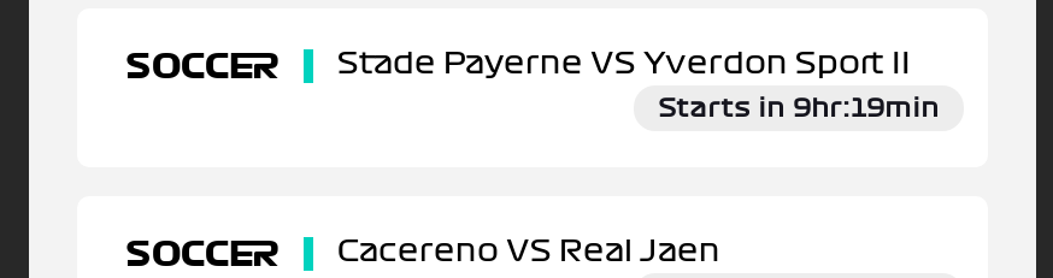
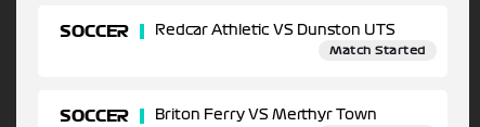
[337,49,911,78] Stade Payerne VS Yverdon Sport II -> [155,24,395,37] Redcar Athletic VS Dunston UTS
[658,95,939,122] Starts in 9hr:19min -> [330,45,426,56] Match Started
[337,237,720,266] Cacereno VS Real Jaen -> [155,109,377,122] Briton Ferry VS Merthyr Town

